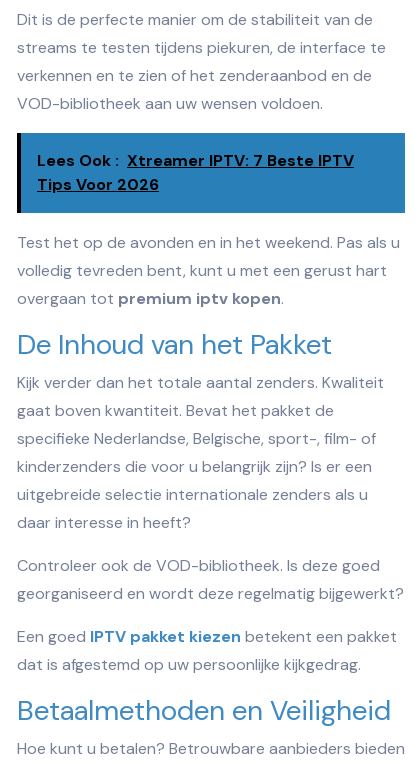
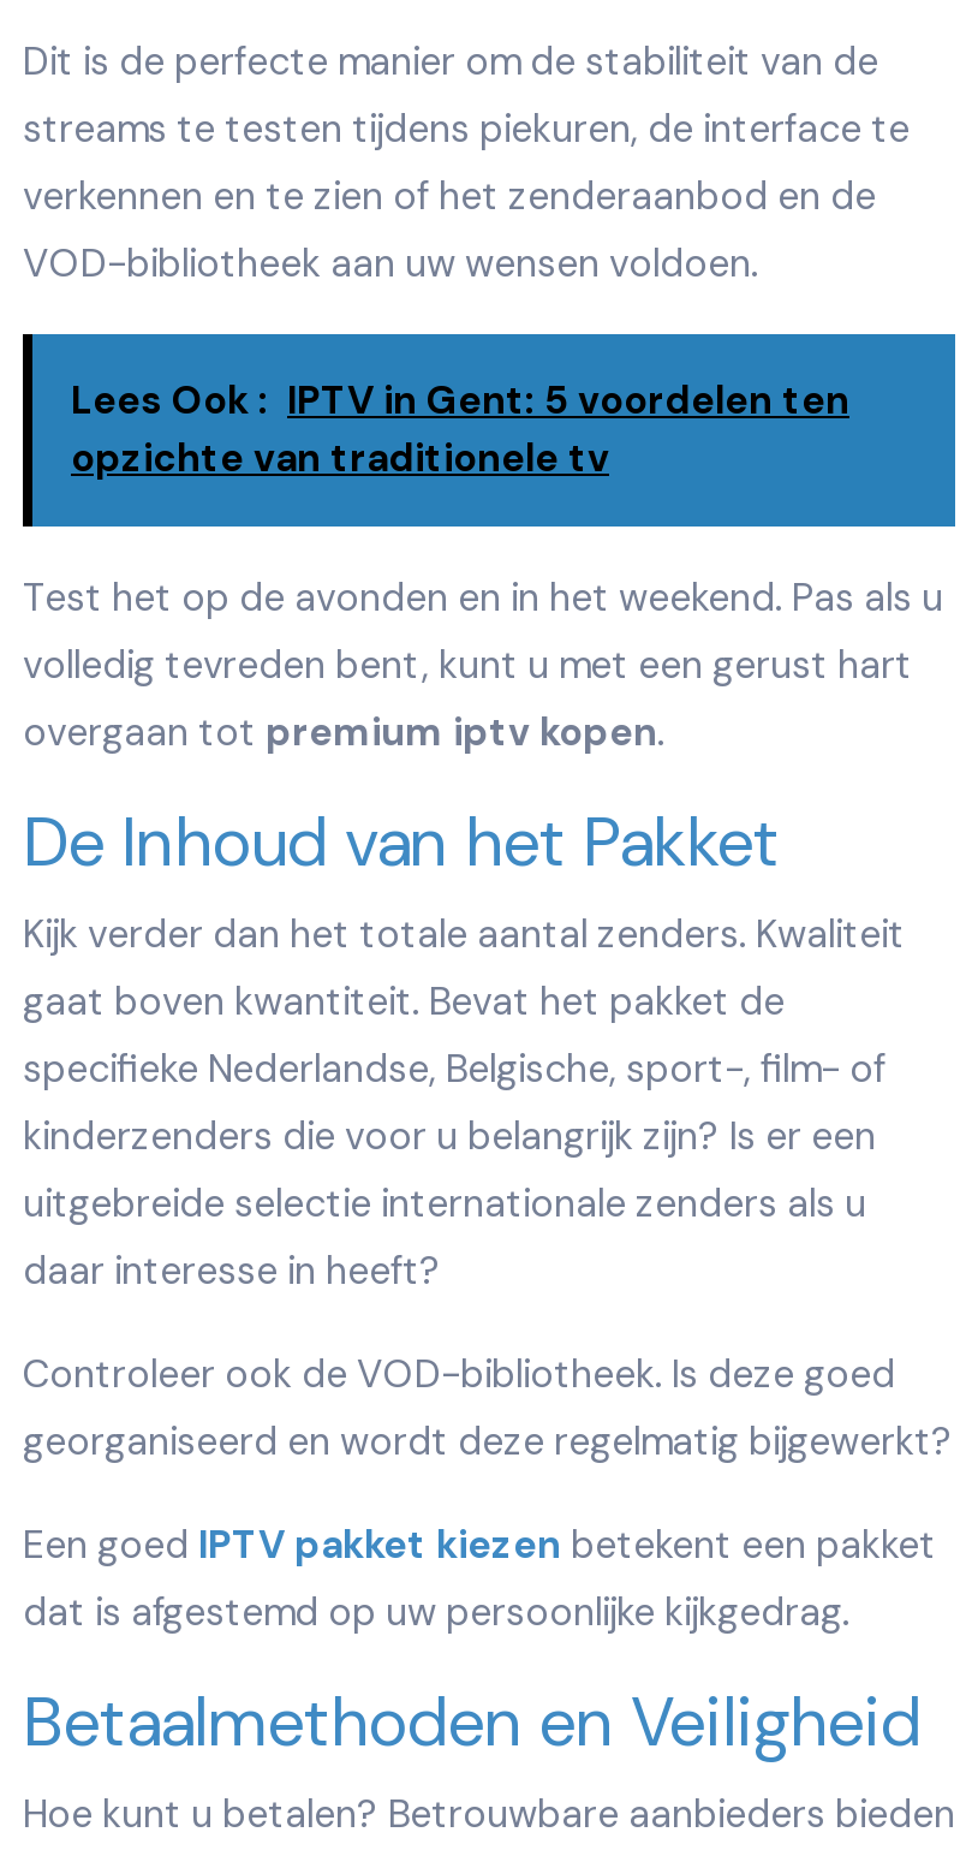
[37,150,354,195] Lees Ook : Xtreamer IPTV: 7 Beste IPTV | Tips Voor 2026 -> [71,376,849,484] Lees Ook : IPTV in Gent: 5 voordelen ten | opzichte van traditionele tv

